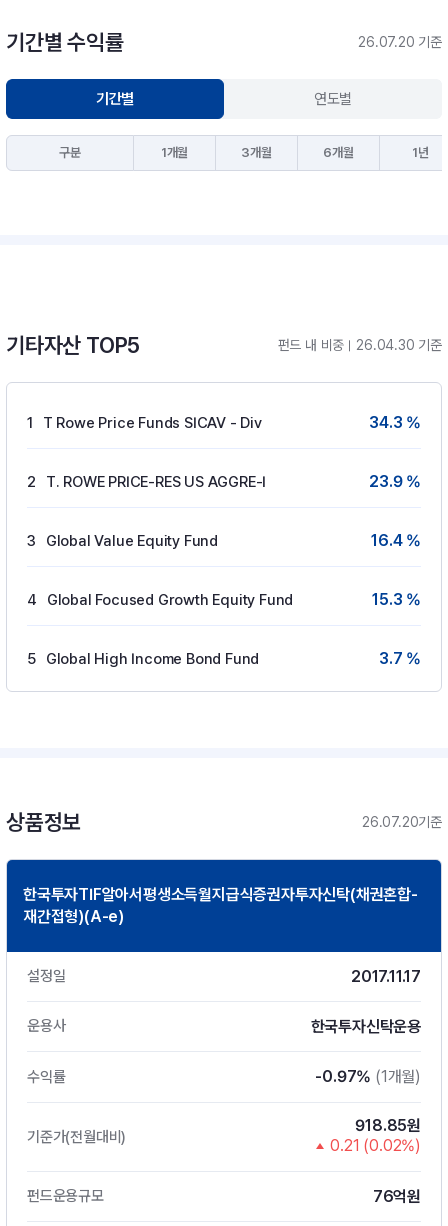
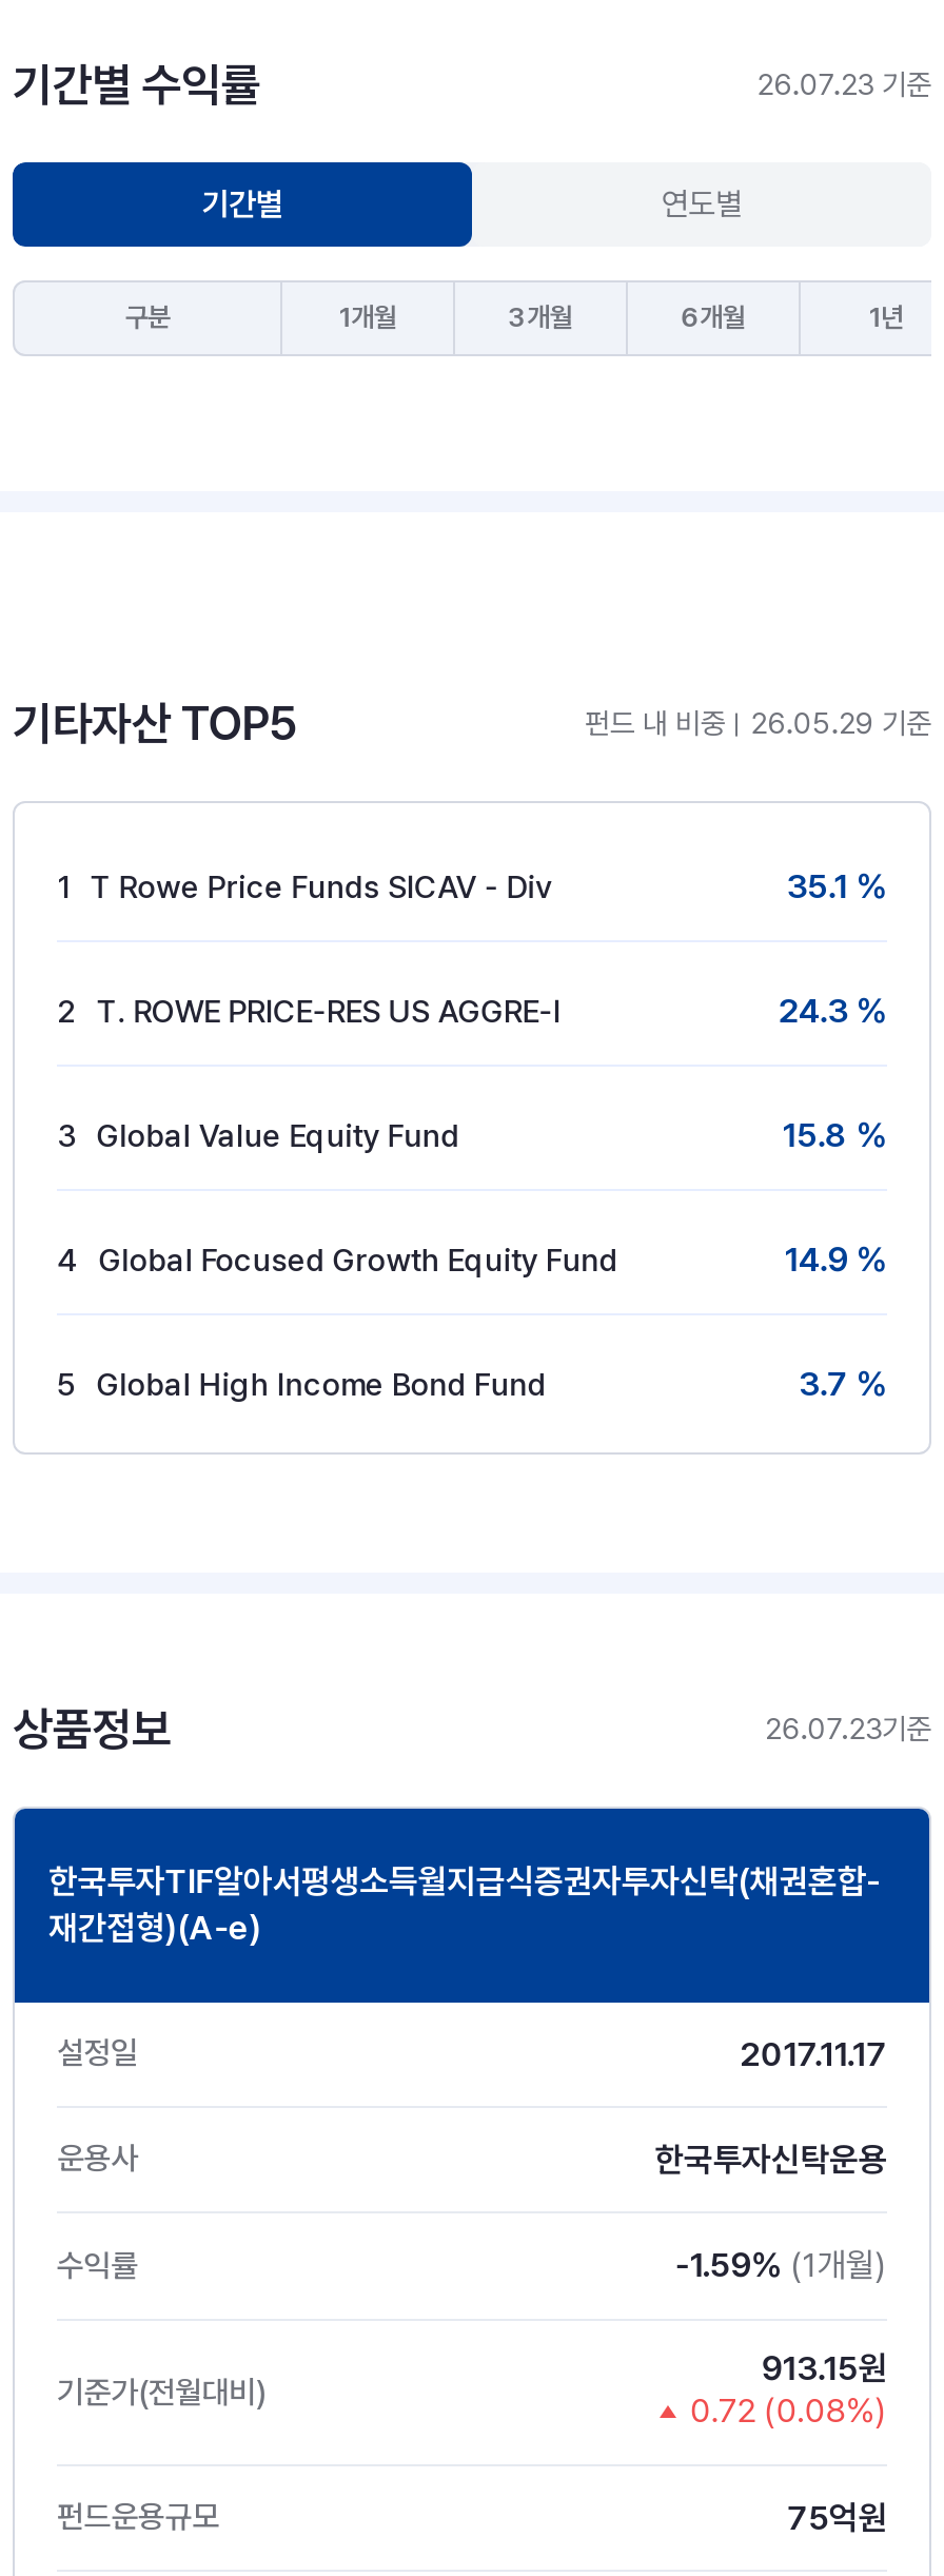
[358,34,442,50] 26.07.20 기준 -> [757,67,931,101] 26.07.23 기준
[278,337,442,353] 펀드 내 비중 26.04.30 기준 -> [585,706,931,740] 펀드 내 비중 26.05.29 기준
[369,413,421,432] 34.3 % -> [786,866,887,906] 35.1 %
[369,472,421,491] 23.9 % -> [778,991,887,1031] 24.3 %
[371,531,421,550] 16.4 % -> [782,1115,887,1155] 15.8 %
[372,590,421,609] 15.3 % -> [784,1240,887,1280] 14.9 %
[362,814,442,830] 26.07.20기준 -> [765,1712,931,1745] 26.07.23기준
[315,1067,421,1086] -0.97% (1개월) -> [675,2245,887,2285] -1.59% (1개월)
[330,1116,421,1155] 918.85원 | 0.21 (0.02%) -> [690,2348,887,2431] 913.15원 | 0.72 (0.08%)
[373,1186,421,1205] 76억원 -> [788,2497,887,2537] 75억원

